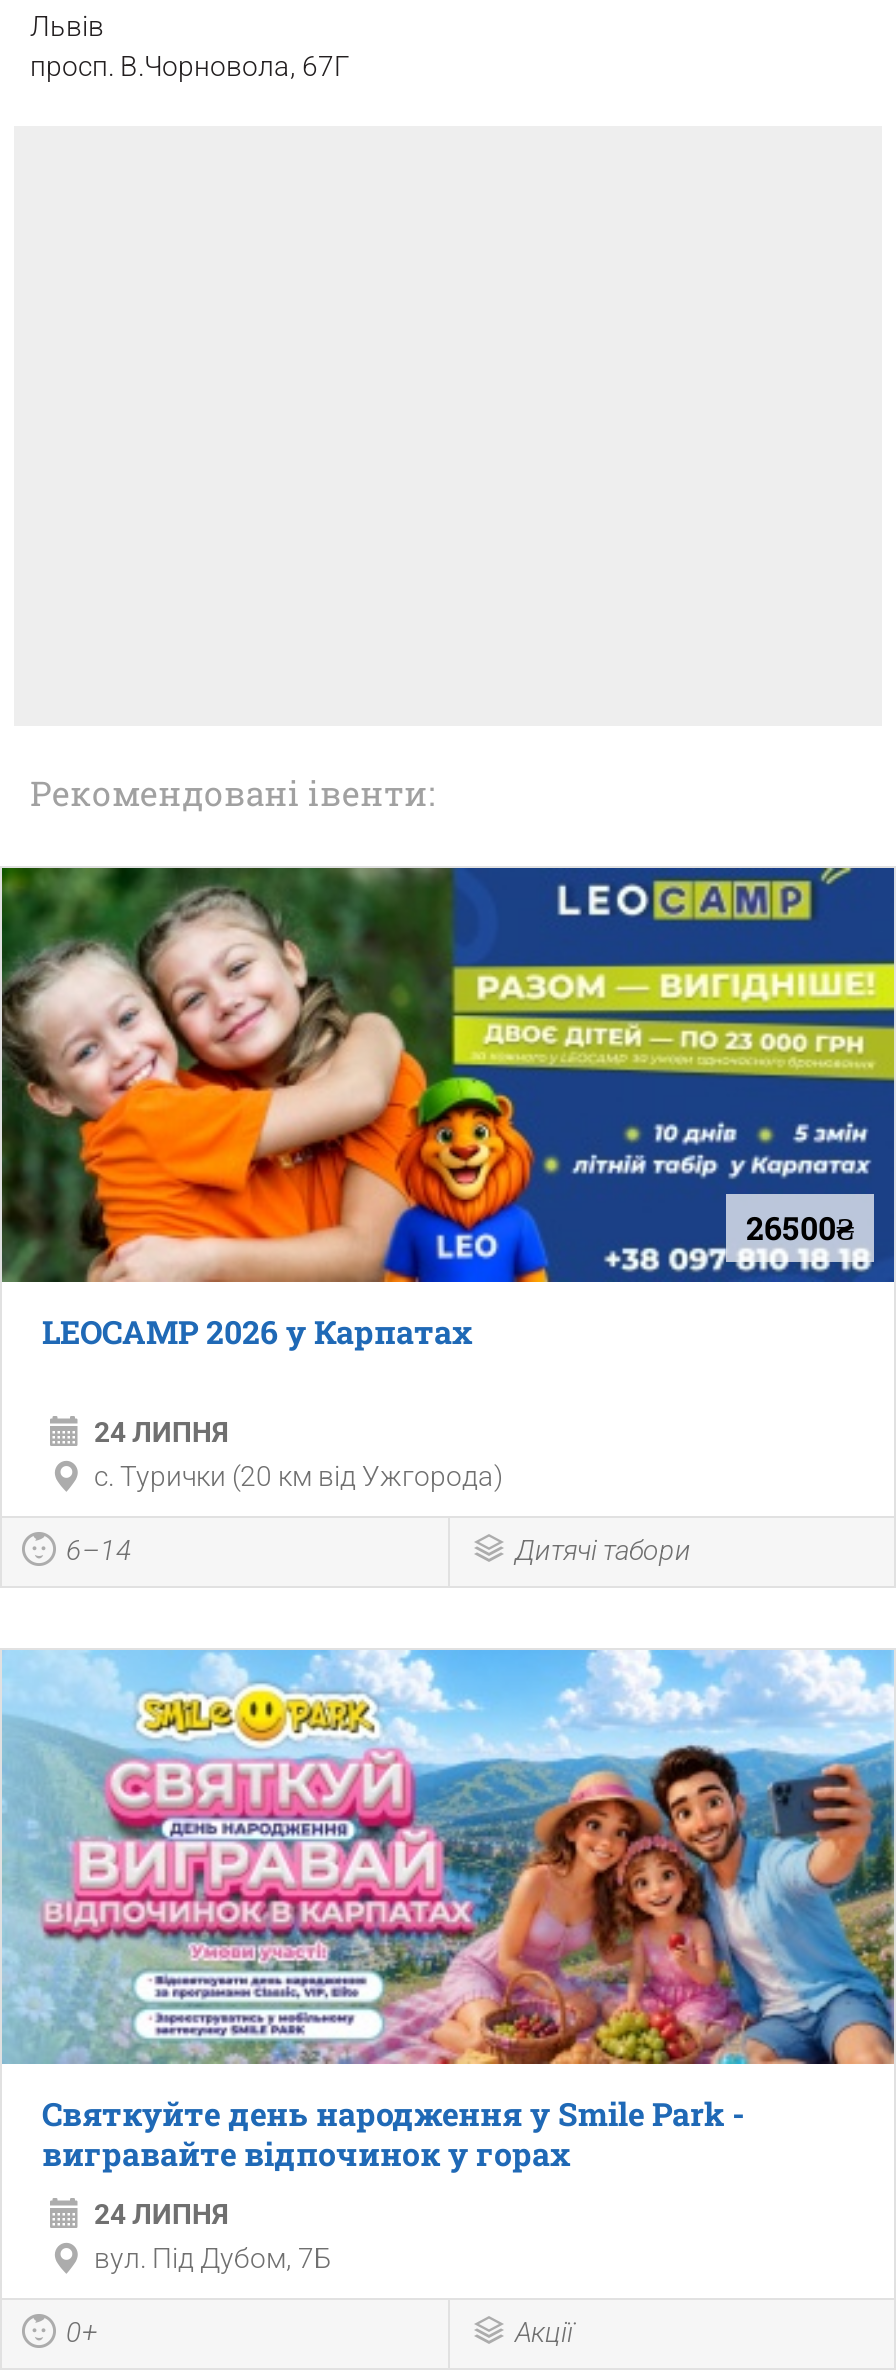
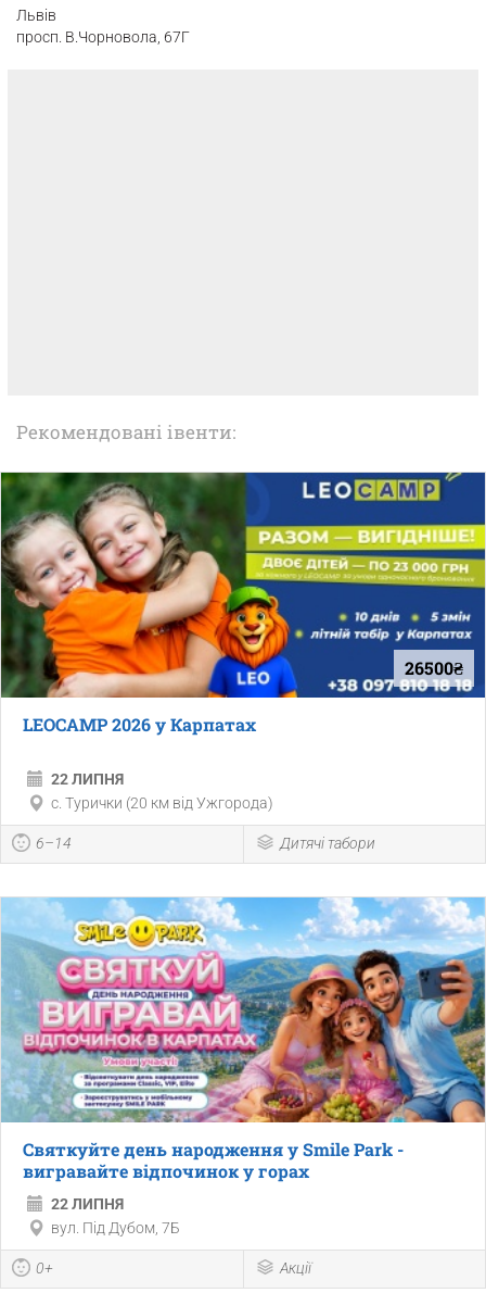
[94,1416,228,1448] 24 ЛИПНЯ -> [51,770,124,788] 22 ЛИПНЯ
[94,2198,228,2230] 24 ЛИПНЯ -> [51,1195,124,1212] 22 ЛИПНЯ

